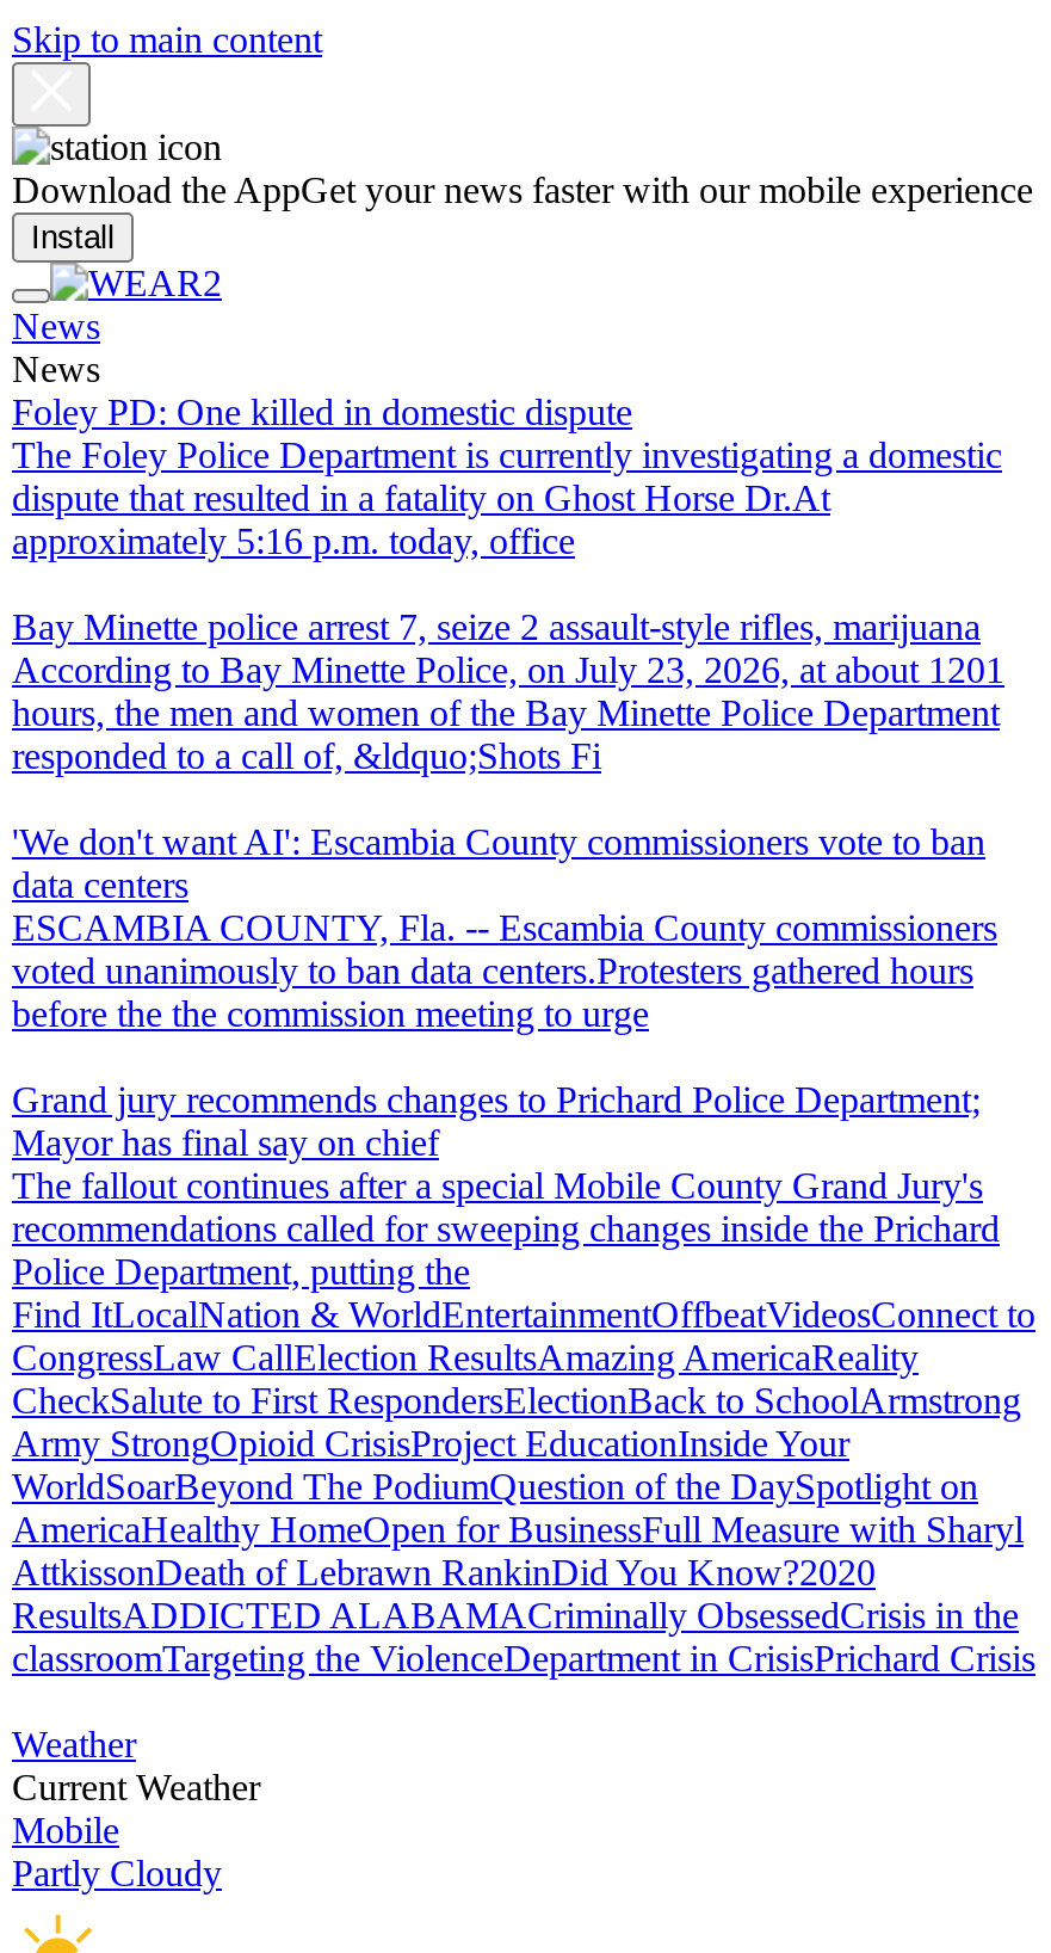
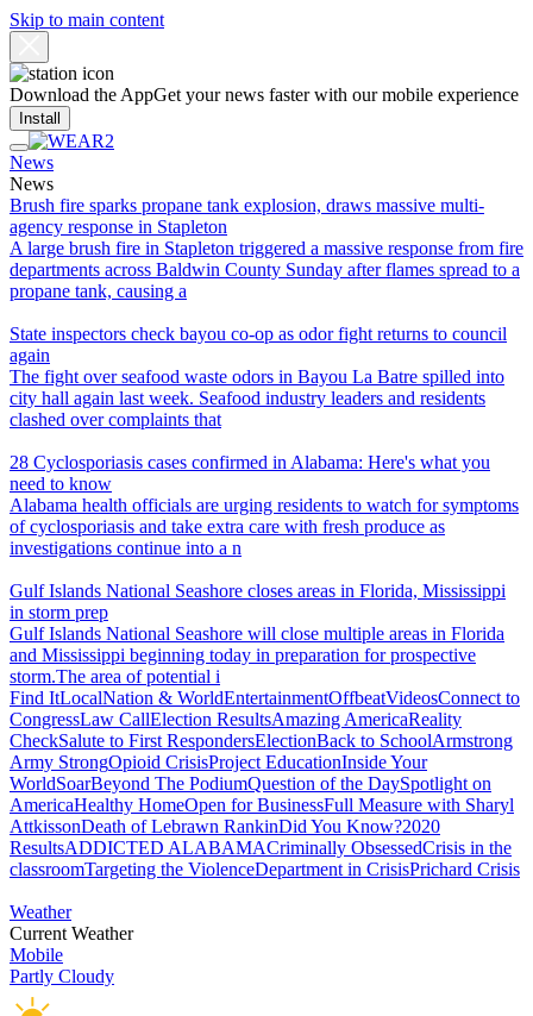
[12,392,1002,561] Foley PD: One killed in domestic dispute | The Foley Police Department is currently investigating a domestic | dispute that resulted in a fatality on Ghost Horse Dr.At | approximately 5:16 p.m. today, office -> [10,195,523,301] Brush fire sparks propane tank explosion, draws massive multi- | agency response in Stapleton | A large brush fire in Stapleton triggered a massive response from fire | departments across Baldwin County Sunday after flames spread to a | propane tank, causing a
[12,606,1004,776] Bay Minette police arrest 7, seize 2 assault-style rifles, marijuana | According to Bay Minette Police, on July 23, 2026, at about 1201 | hours, the men and women of the Bay Minette Police Department | responded to a call of, &ldquo;Shots Fi -> [10,324,507,429] State inspectors check bayou co-op as odor fight returns to council | again | The fight over seafood waste odors in Bayou La Batre spilled into | city hall again last week. Seafood industry leaders and residents | clashed over complaints that
[12,821,997,1034] 'We don't want AI': Escambia County commissioners vote to ban | data centers | ESCAMBIA COUNTY, Fla. -- Escambia County commissioners | voted unanimously to ban data centers.Protesters gathered hours | before the the commission meeting to urge -> [10,452,519,558] 28 Cyclosporiasis cases confirmed in Alabama: Here's what you | need to know | Alabama health officials are urging residents to watch for symptoms | of cyclosporiasis and take extra care with fresh produce as | investigations continue into a n
[12,1079,1000,1292] Grand jury recommends changes to Prichard Police Department; | Mayor has final say on chief | The fallout continues after a special Mobile County Grand Jury's | recommendations called for sweeping changes inside the Prichard | Police Department, putting the -> [10,581,506,686] Gulf Islands National Seashore closes areas in Florida, Mississippi | in storm prep | Gulf Islands National Seashore will close multiple areas in Florida | and Mississippi beginning today in preparation for prospective | storm.The area of potential i

